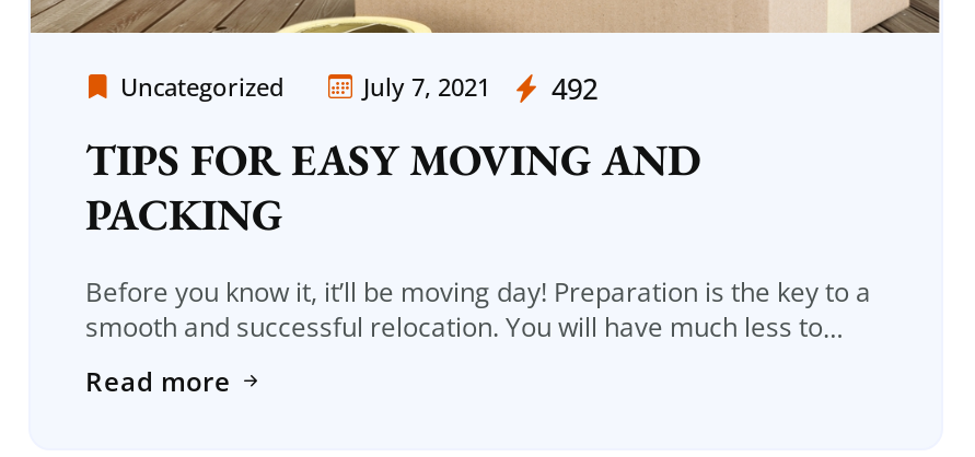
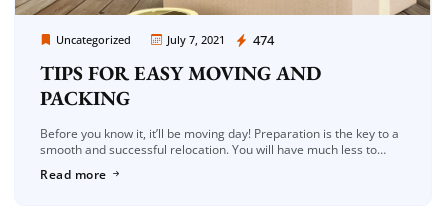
[552,69,597,108] 492 -> [253,31,274,49] 474

